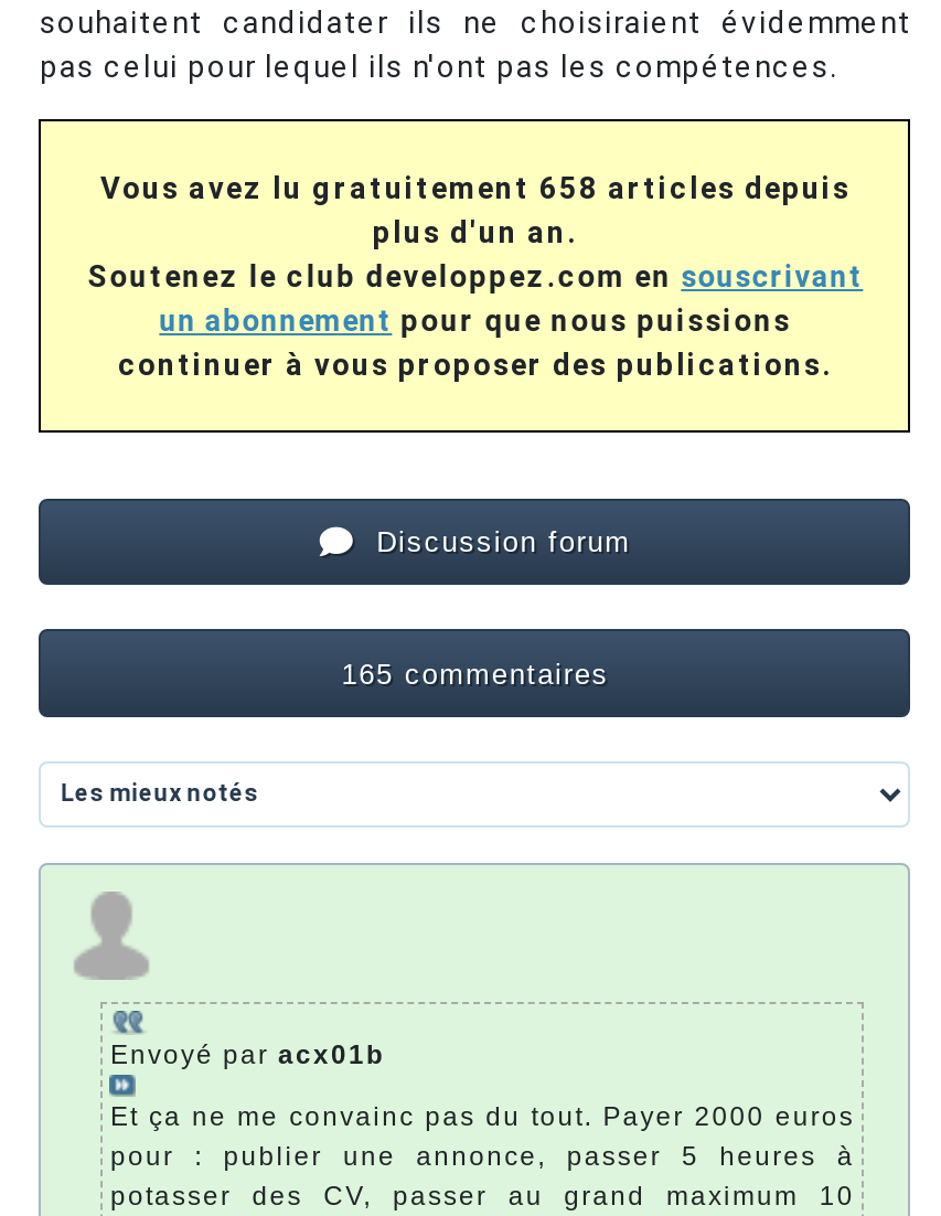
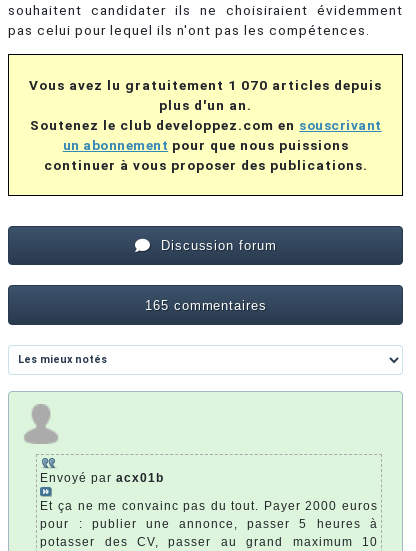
[100,170,850,205] Vous avez lu gratuitement 658 articles depuis -> [29,77,382,93] Vous avez lu gratuitement 1 070 articles depuis

